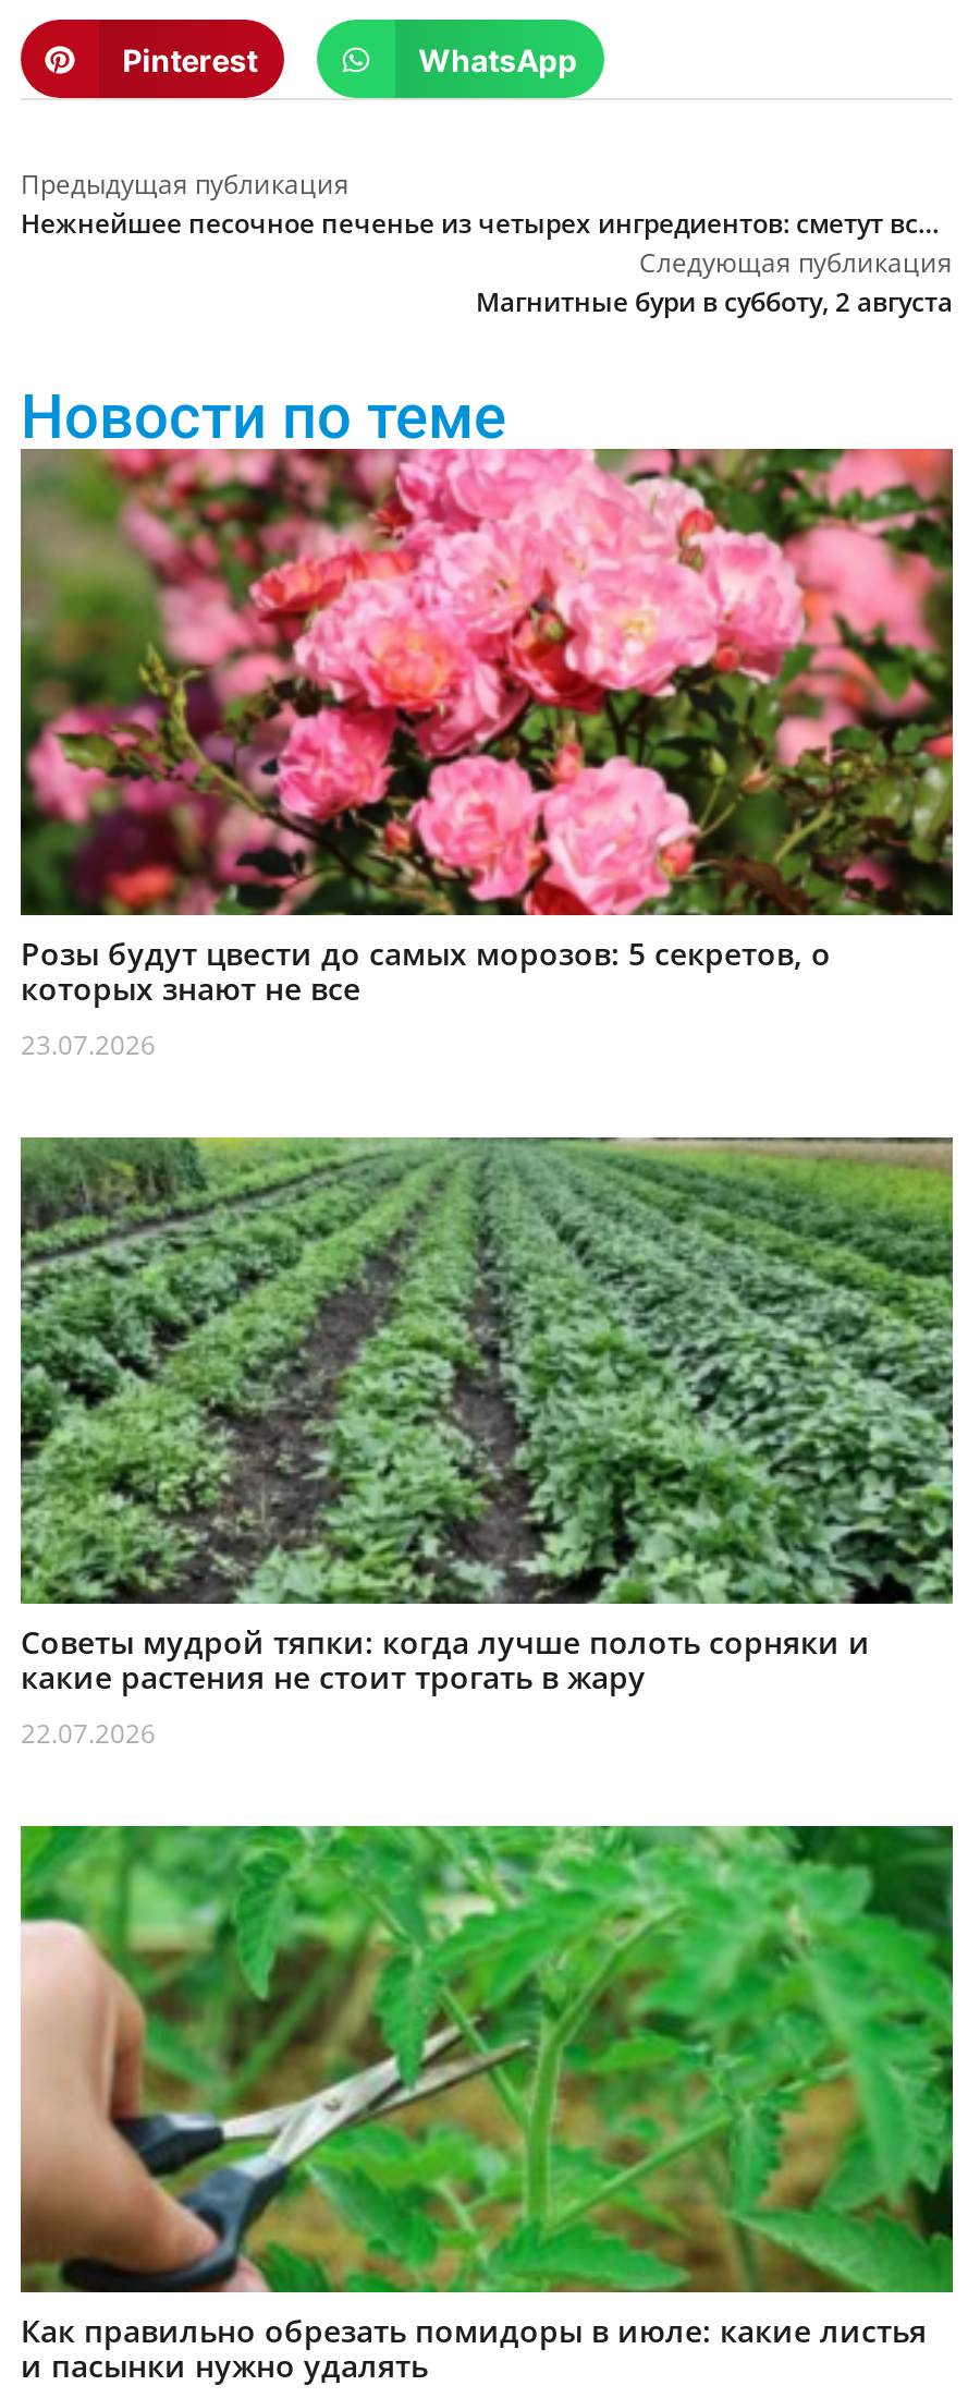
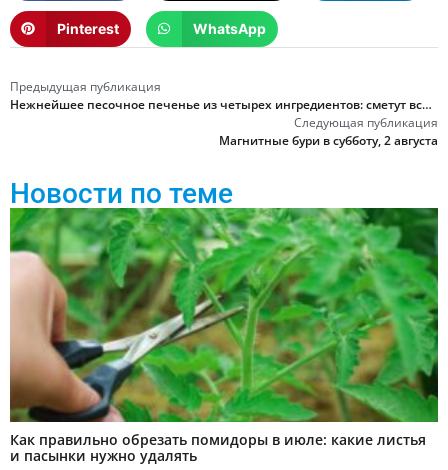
[19,447,955,1065] [image] | Розы будут цвести до самых морозов: 5 секретов, о | которых знают не все | 23.07.2026 -> none
[19,1135,955,1753] [image] | Советы мудрой тяпки: когда лучше полоть сорняки и | какие растения не стоит трогать в жару | 22.07.2026 -> none

